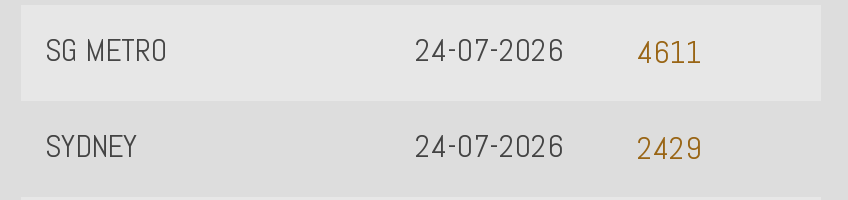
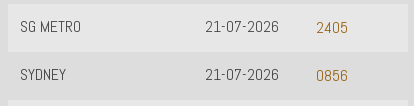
[415,32,563,72] 24-07-2026 -> [205,17,279,37] 21-07-2026
[637,33,701,73] 4611 -> [316,18,348,38] 2405
[415,128,563,168] 24-07-2026 -> [205,65,279,85] 21-07-2026
[637,129,701,169] 2429 -> [316,66,348,86] 0856

